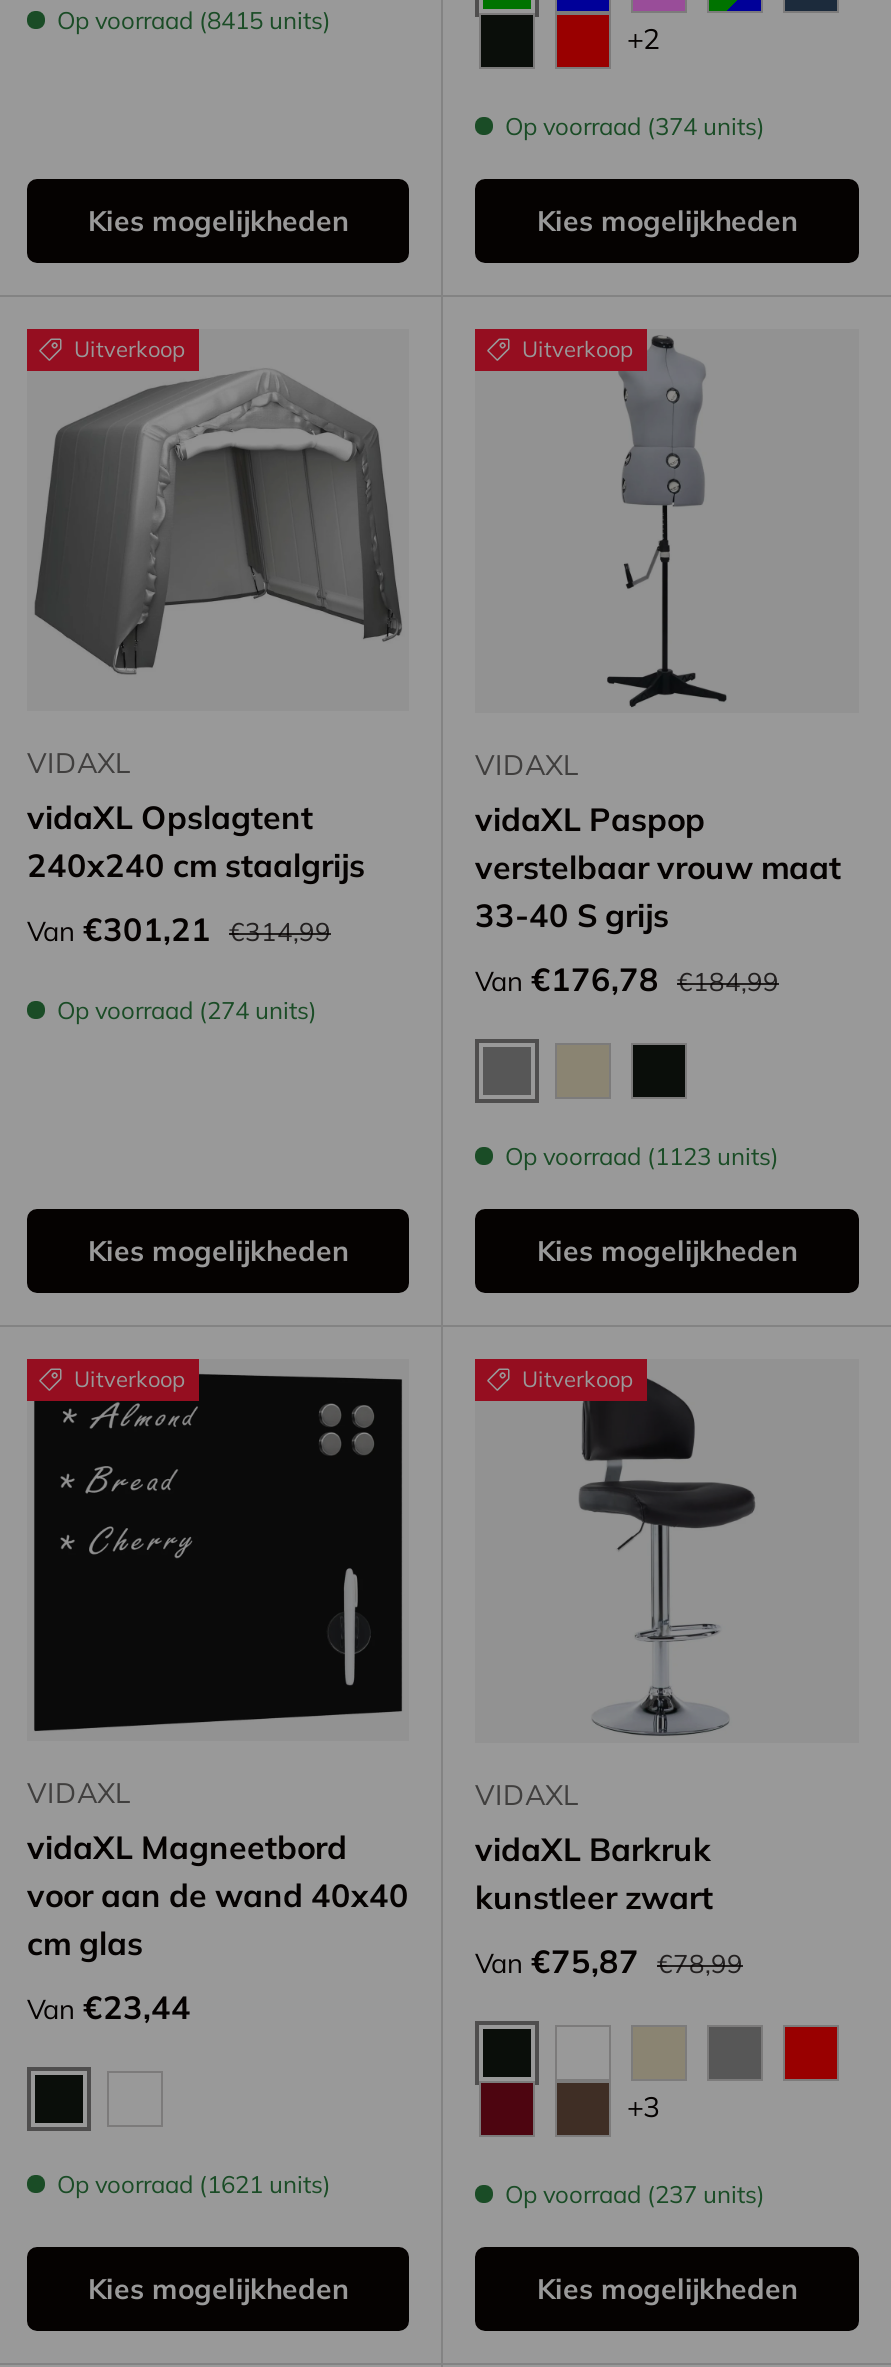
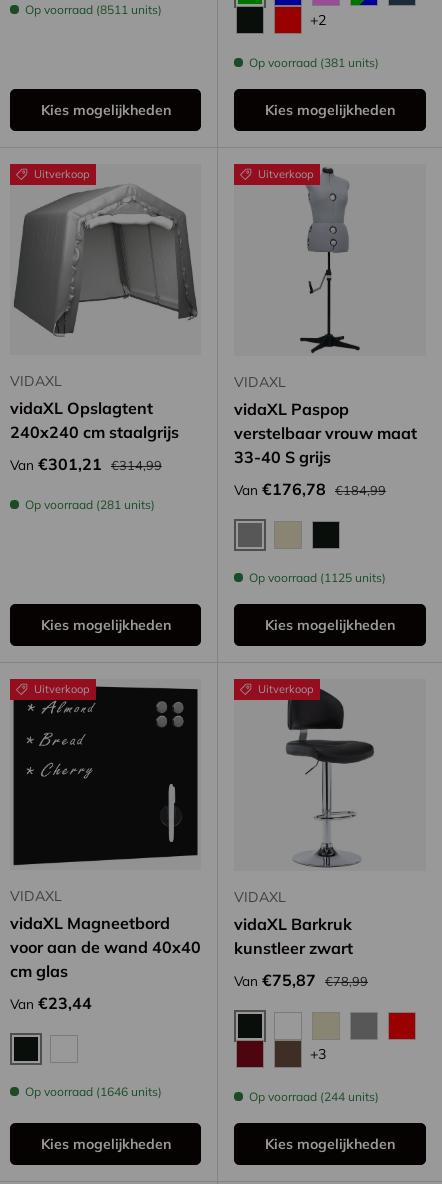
[57,5,331,35] Op voorraad (8415 units) -> [25,2,162,17] Op voorraad (8511 units)
[505,111,765,141] Op voorraad (374 units) -> [249,55,379,70] Op voorraad (381 units)
[57,995,317,1025] Op voorraad (274 units) -> [25,497,155,512] Op voorraad (281 units)
[505,1141,779,1171] Op voorraad (1123 units) -> [249,570,386,585] Op voorraad (1125 units)
[57,2169,331,2199] Op voorraad (1621 units) -> [25,1084,162,1099] Op voorraad (1646 units)
[505,2179,765,2209] Op voorraad (237 units) -> [249,1089,379,1104] Op voorraad (244 units)

